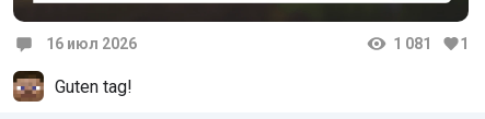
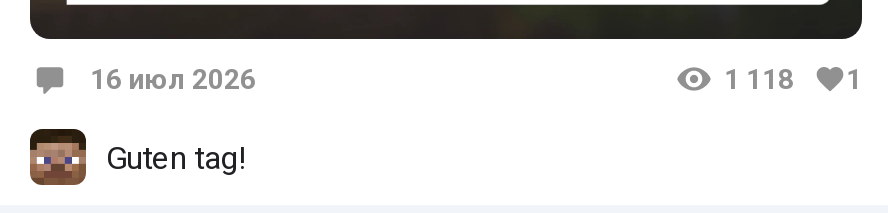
[393,35,469,52] 1 081 1 -> [724,64,862,96] 1 118 1

